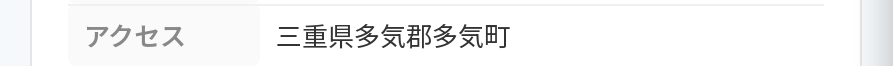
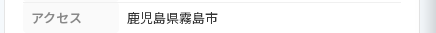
[276,16,510,54] 三重県多気郡多気町 -> [127,8,218,27] 鹿児島県霧島市

